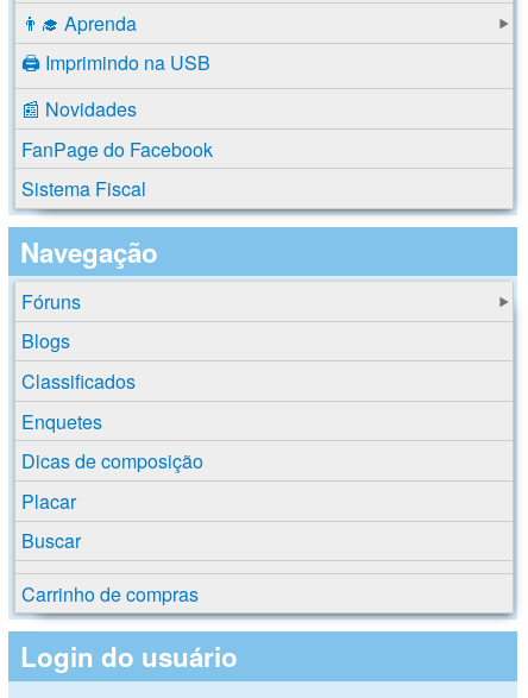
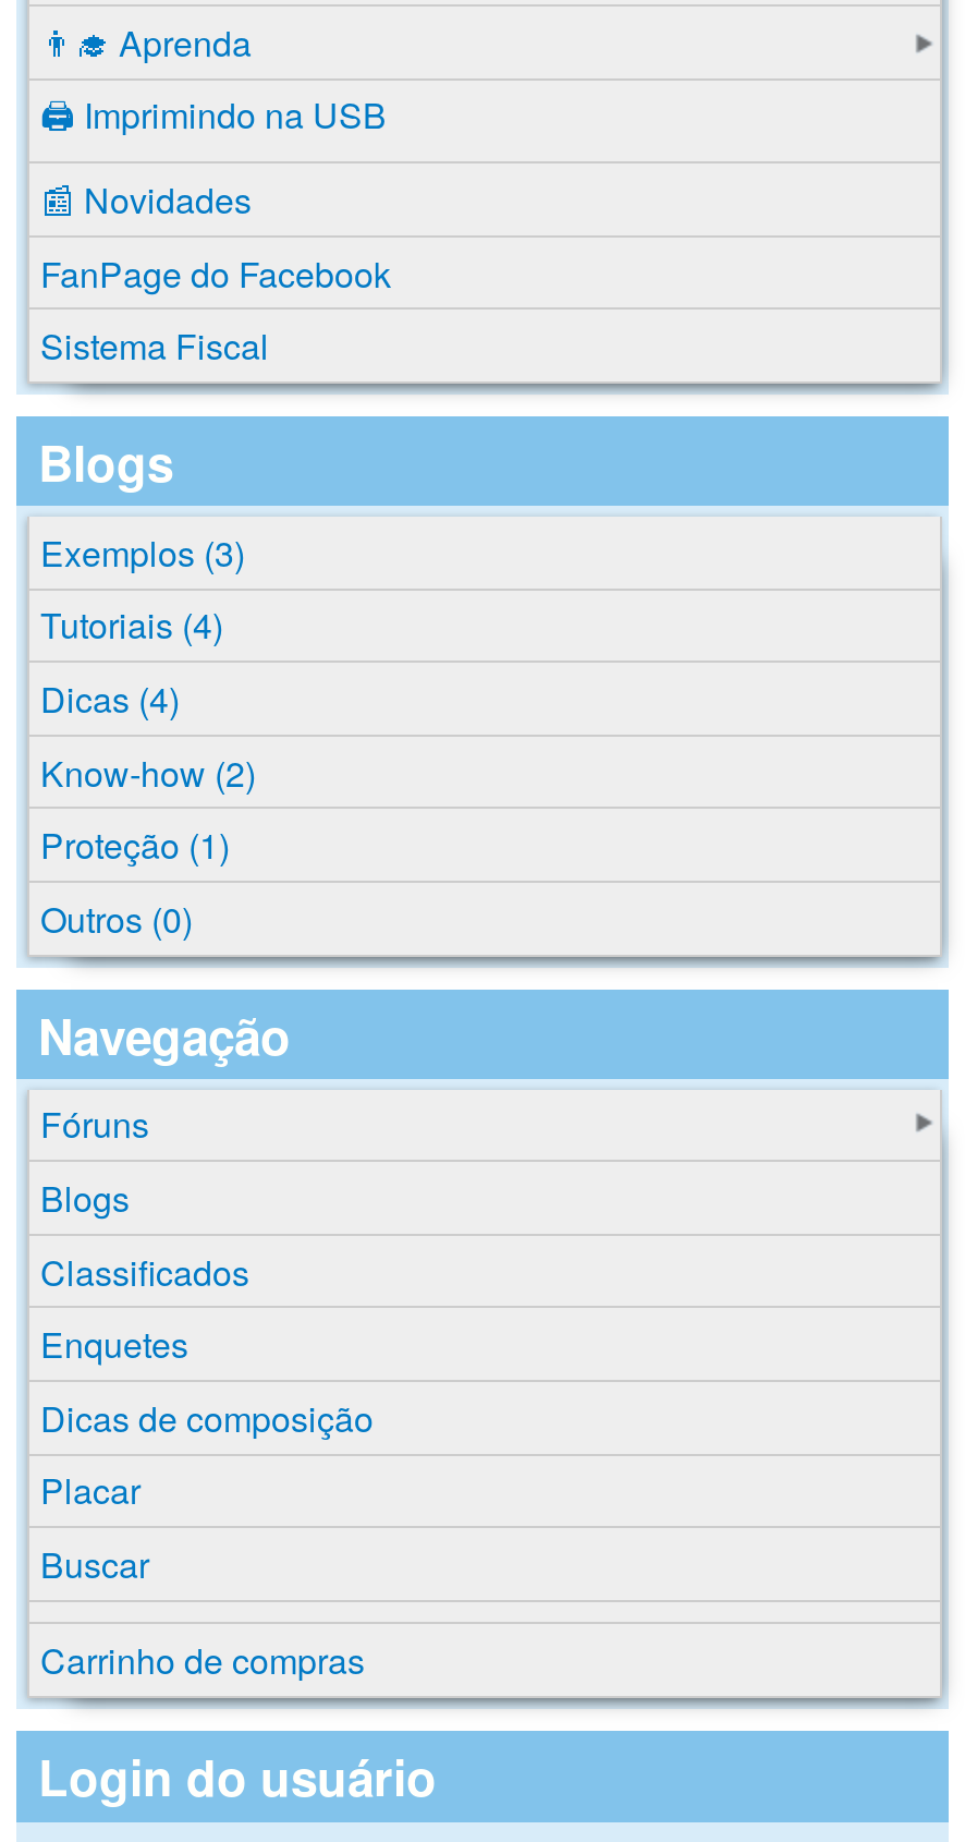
none -> [38,427,256,943] Blogs | Exemplos (3) | Tutoriais (4) | Dicas (4) | Know-how (2) | Proteção (1) | Outros (0)

